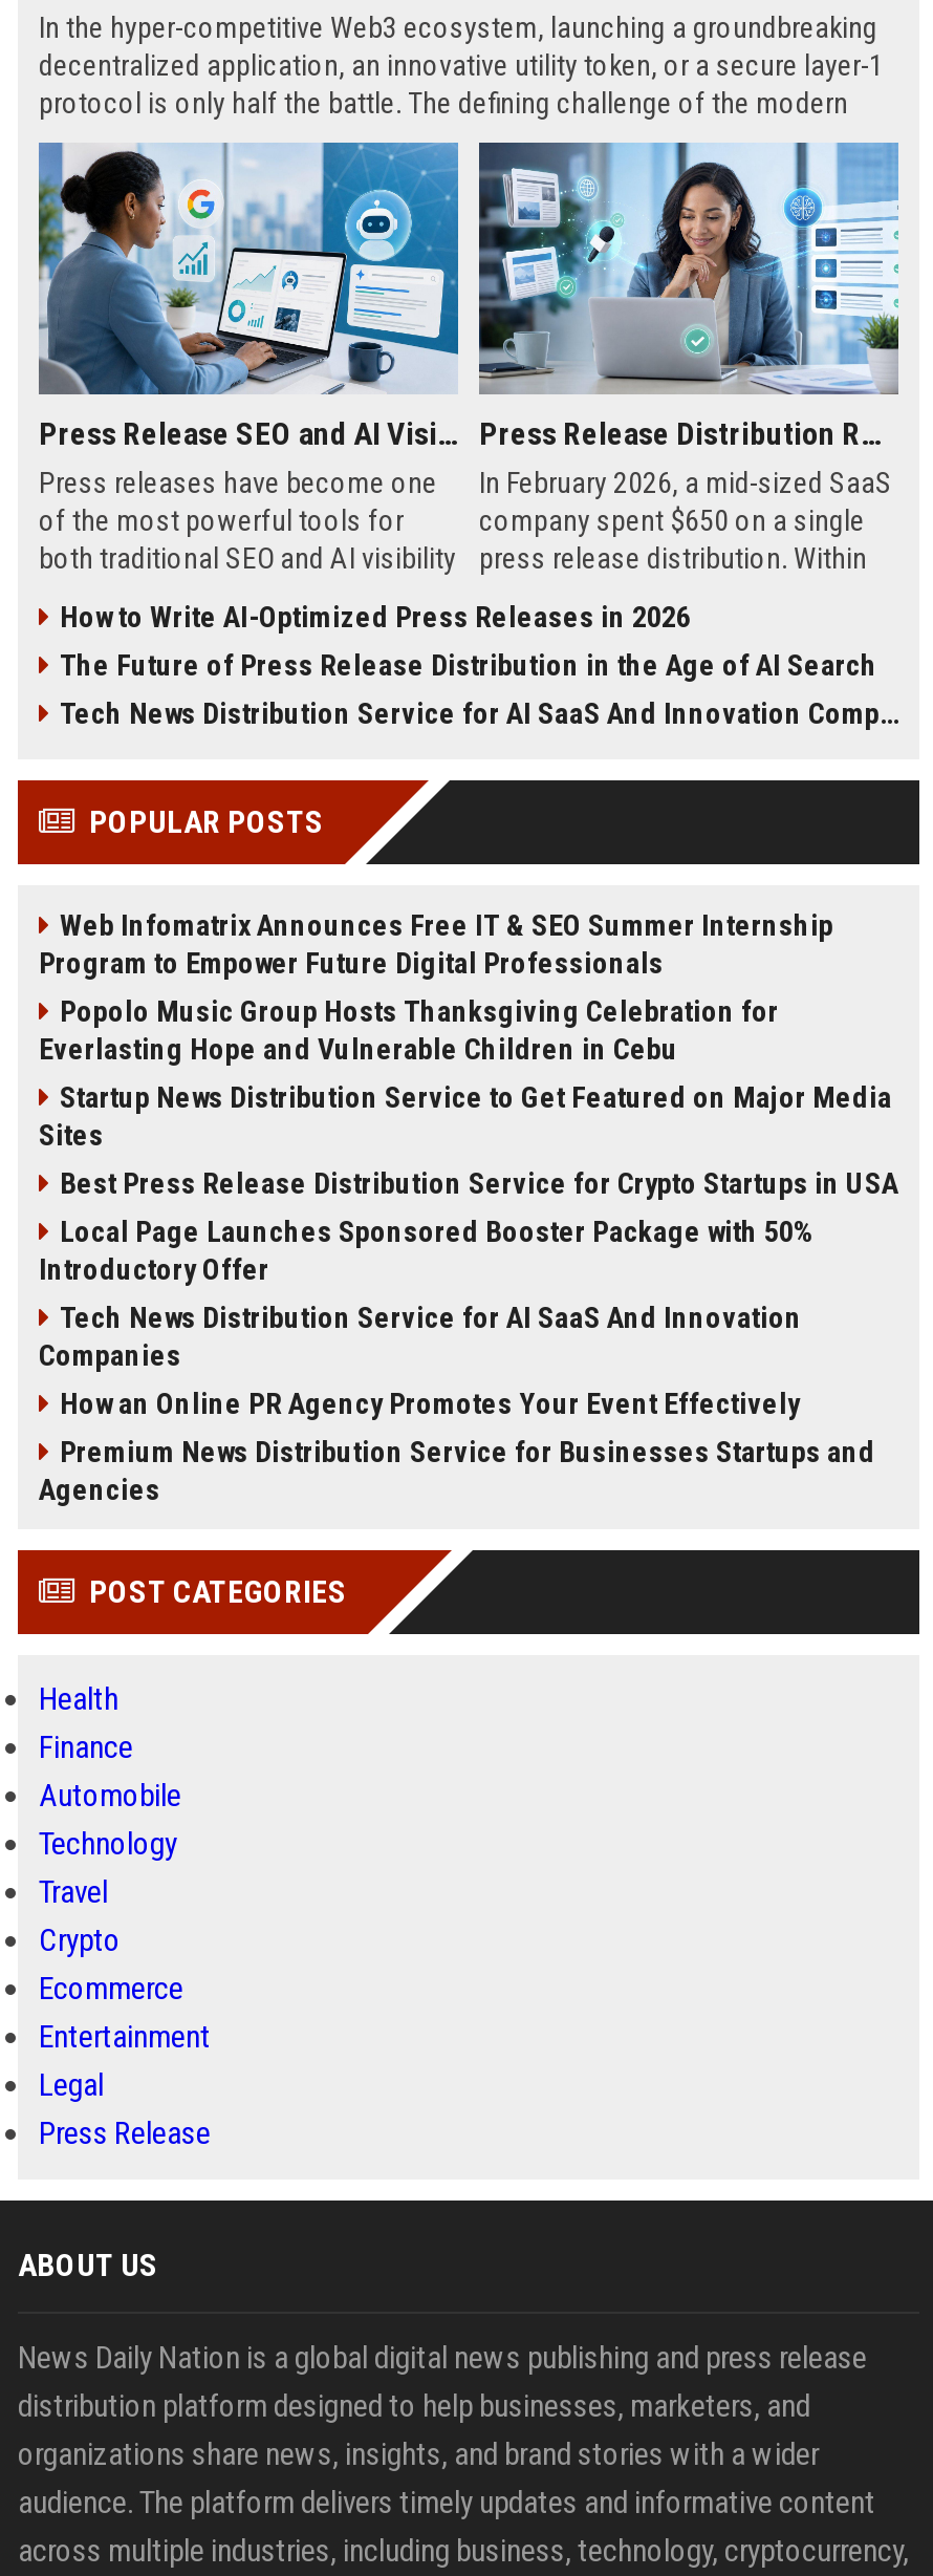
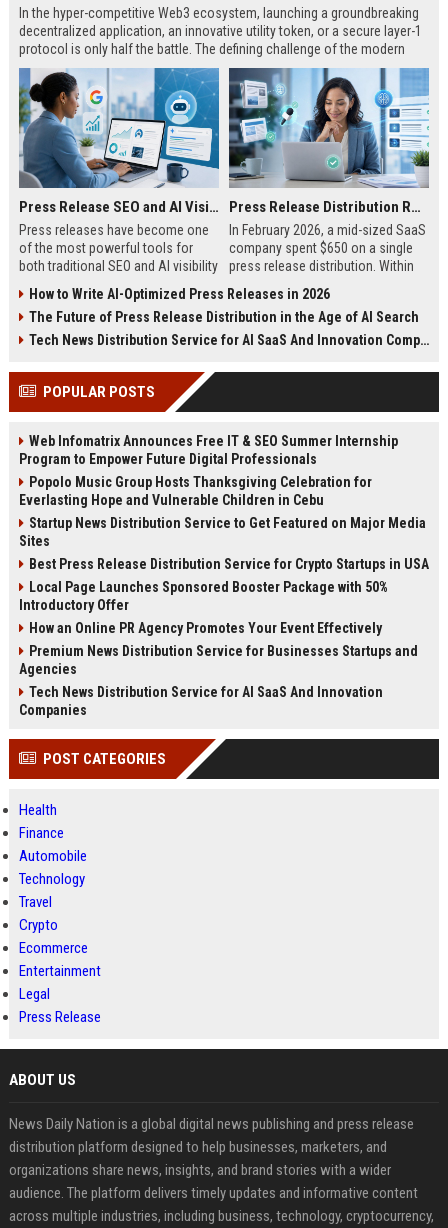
moved [39,1301,802,1372] -> [19,684,383,718]: Tech News Distribution Service for AI SaaS And Innovation | Companies
moved [39,1387,875,1506] -> [19,620,418,677]: How an Online PR Agency Promotes Your Event Effectively | Premium News Distribution Service for Businesses Startups and | Agencies

